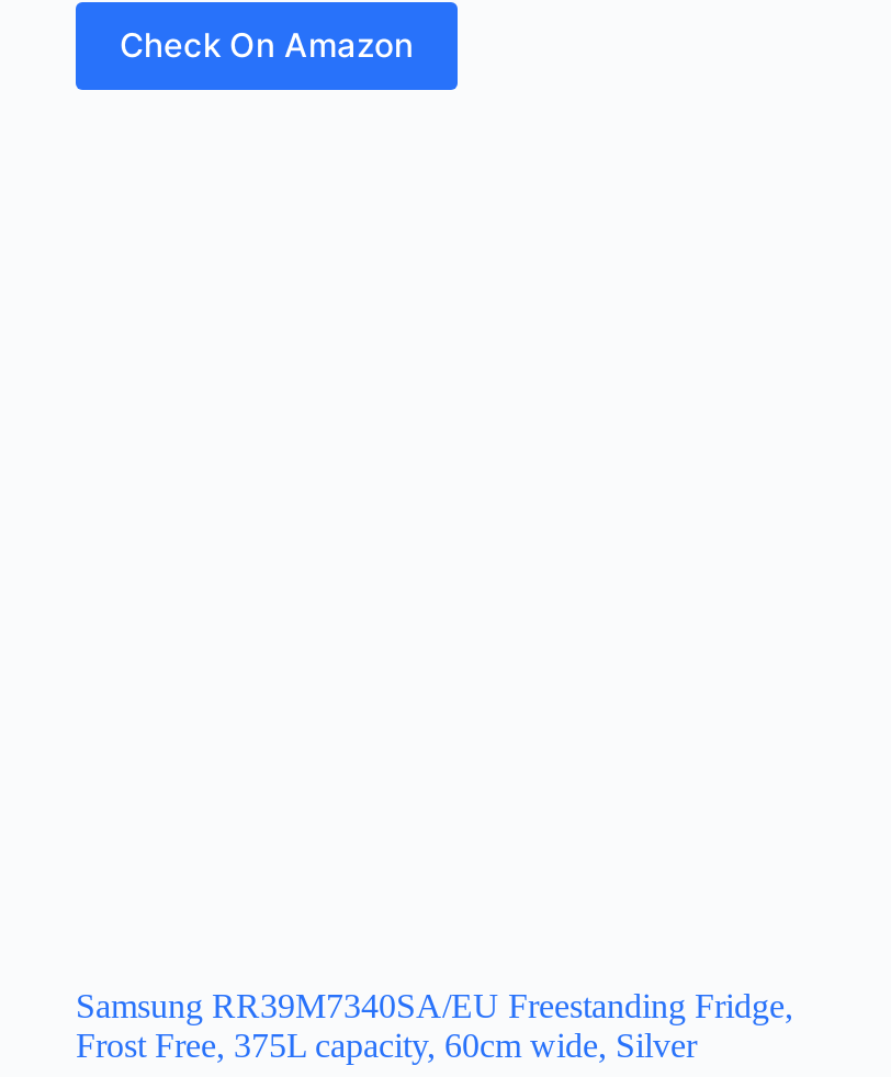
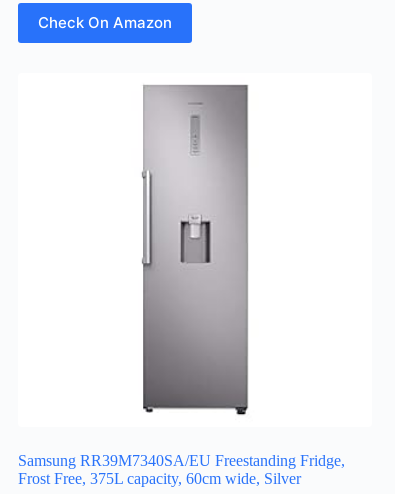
none -> [141,84,249,416] [image]

